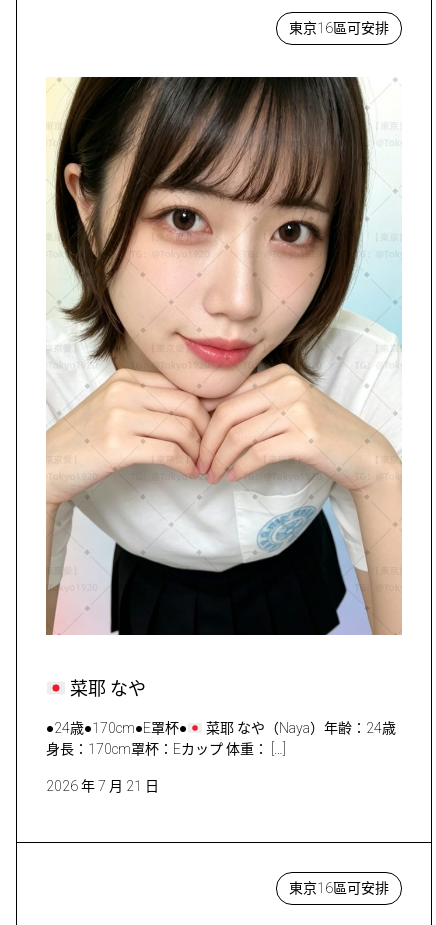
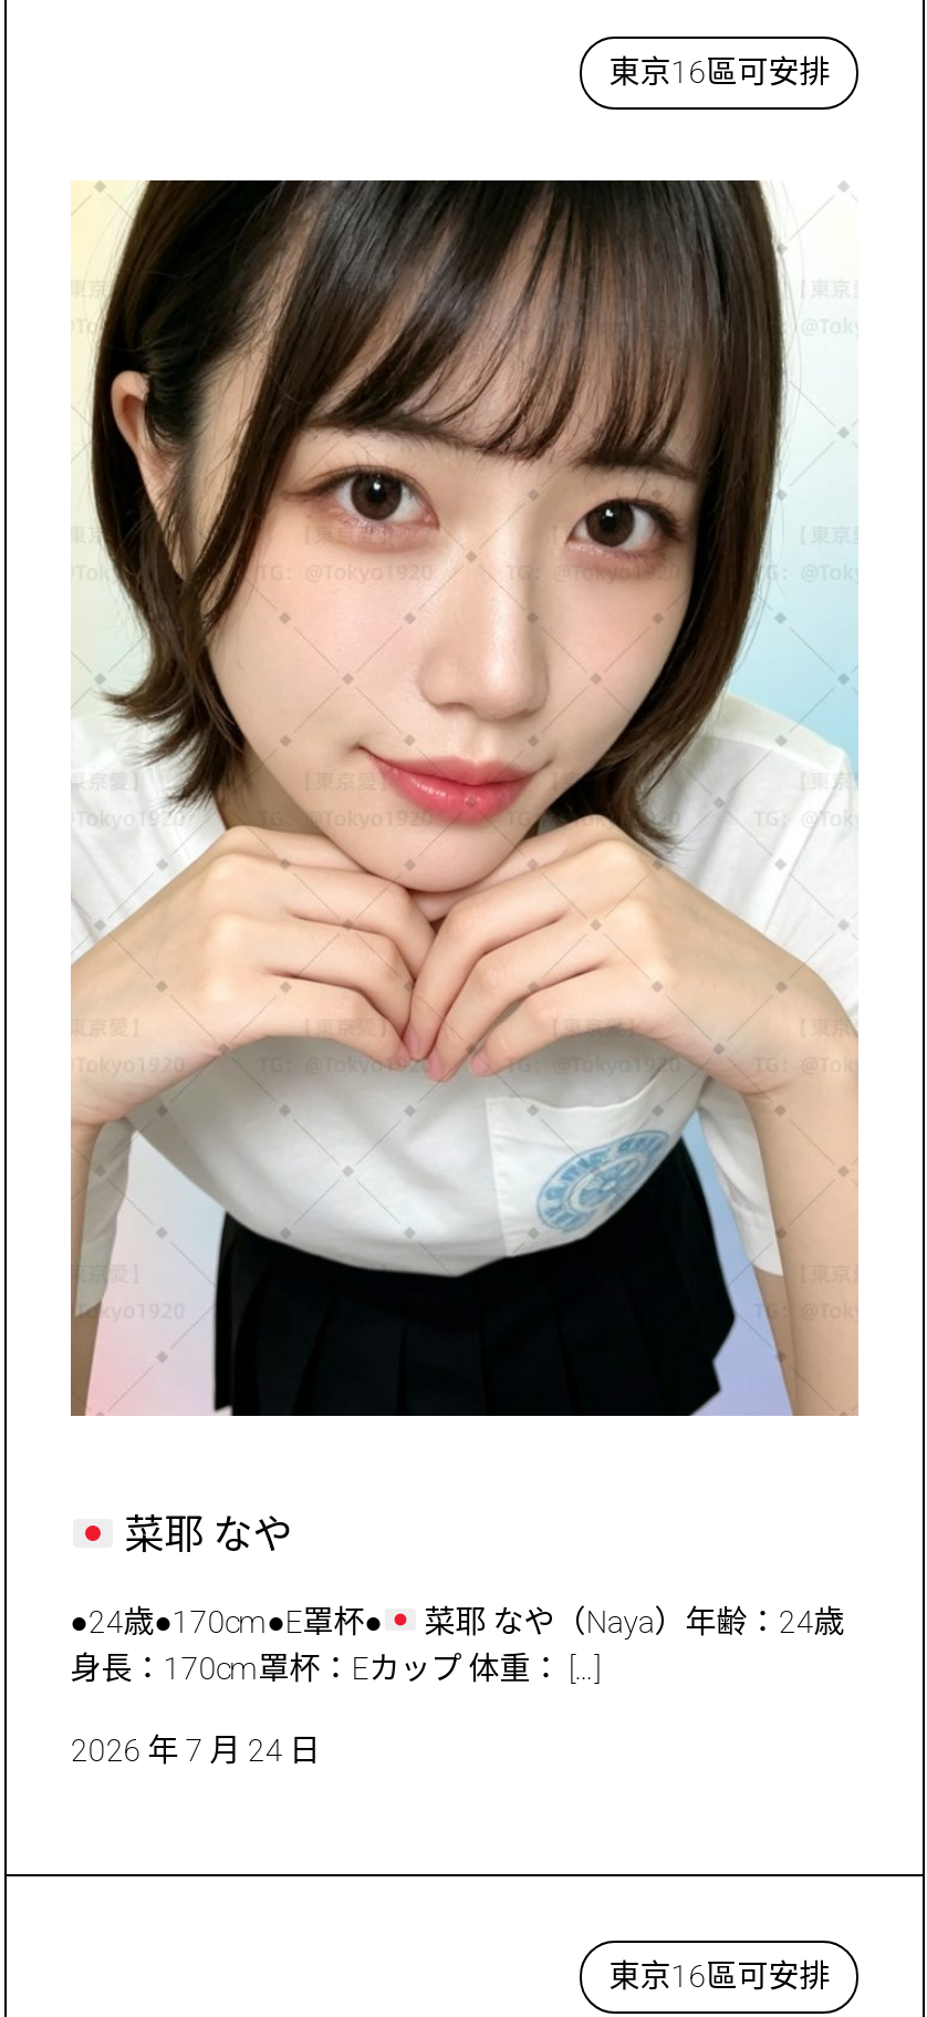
[46,778,159,794] 2026 年 7 月 21 日 -> [70,1732,320,1768] 2026 年 7 月 24 日

